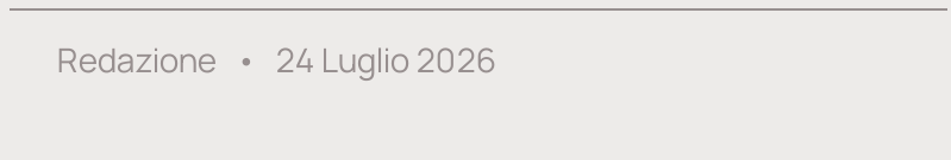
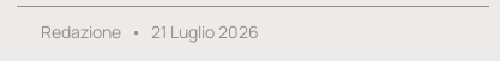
[57,37,497,82] Redazione 24 Luglio 2026 -> [41,20,259,43] Redazione 21 Luglio 2026

